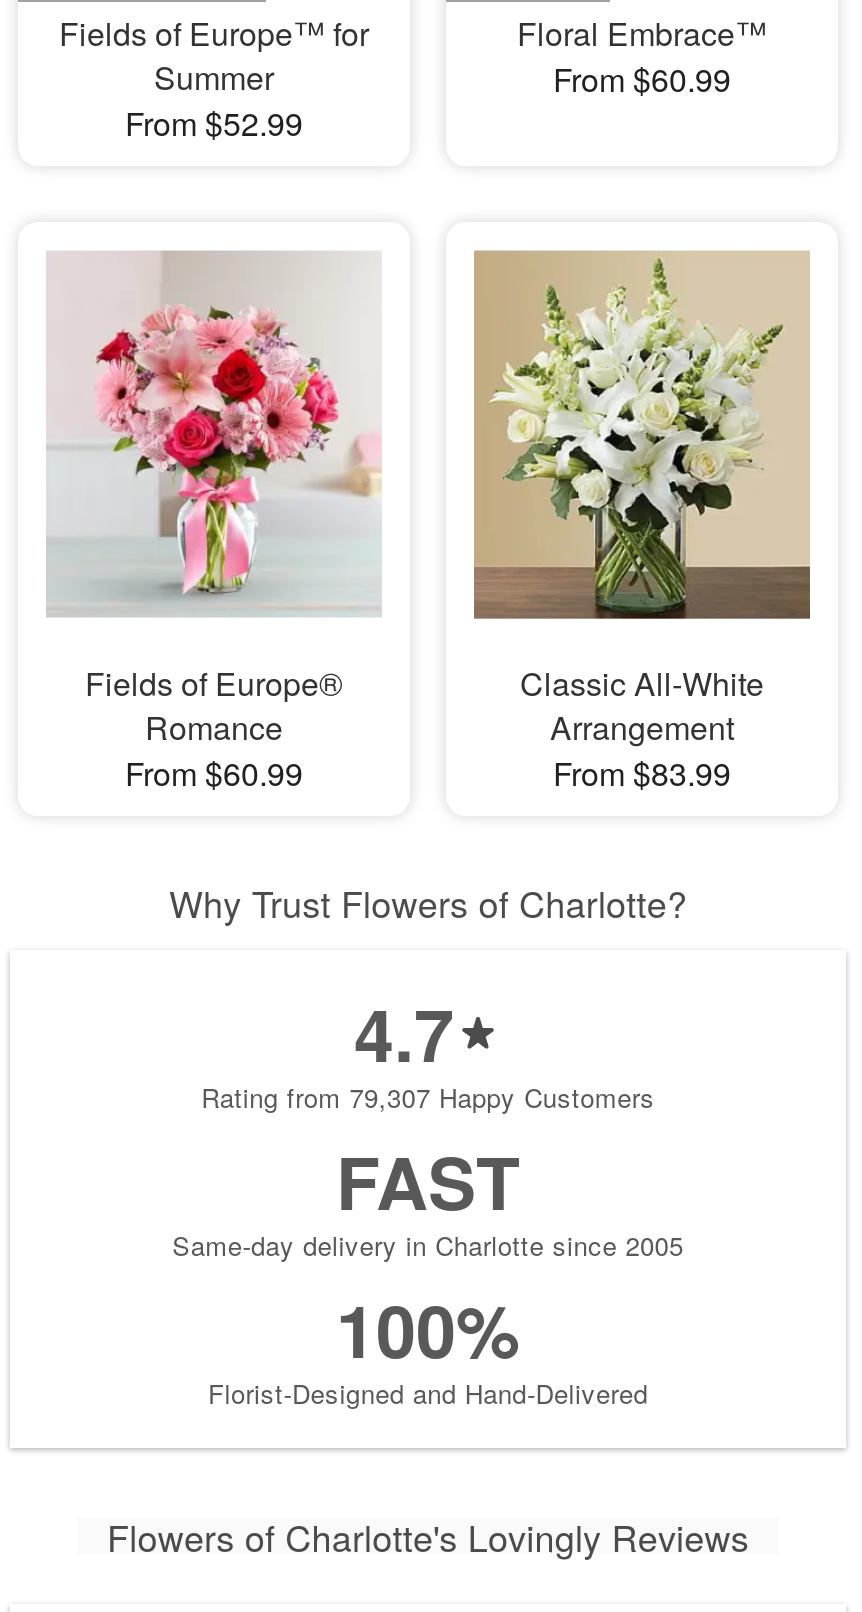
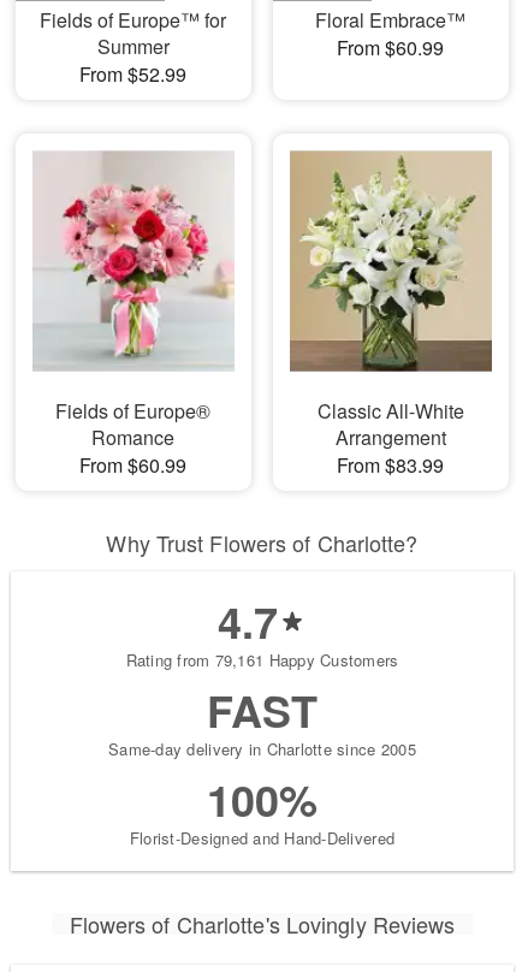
[201,1078,655,1116] Rating from 79,307 Happy Customers -> [126,649,399,671] Rating from 79,161 Happy Customers

